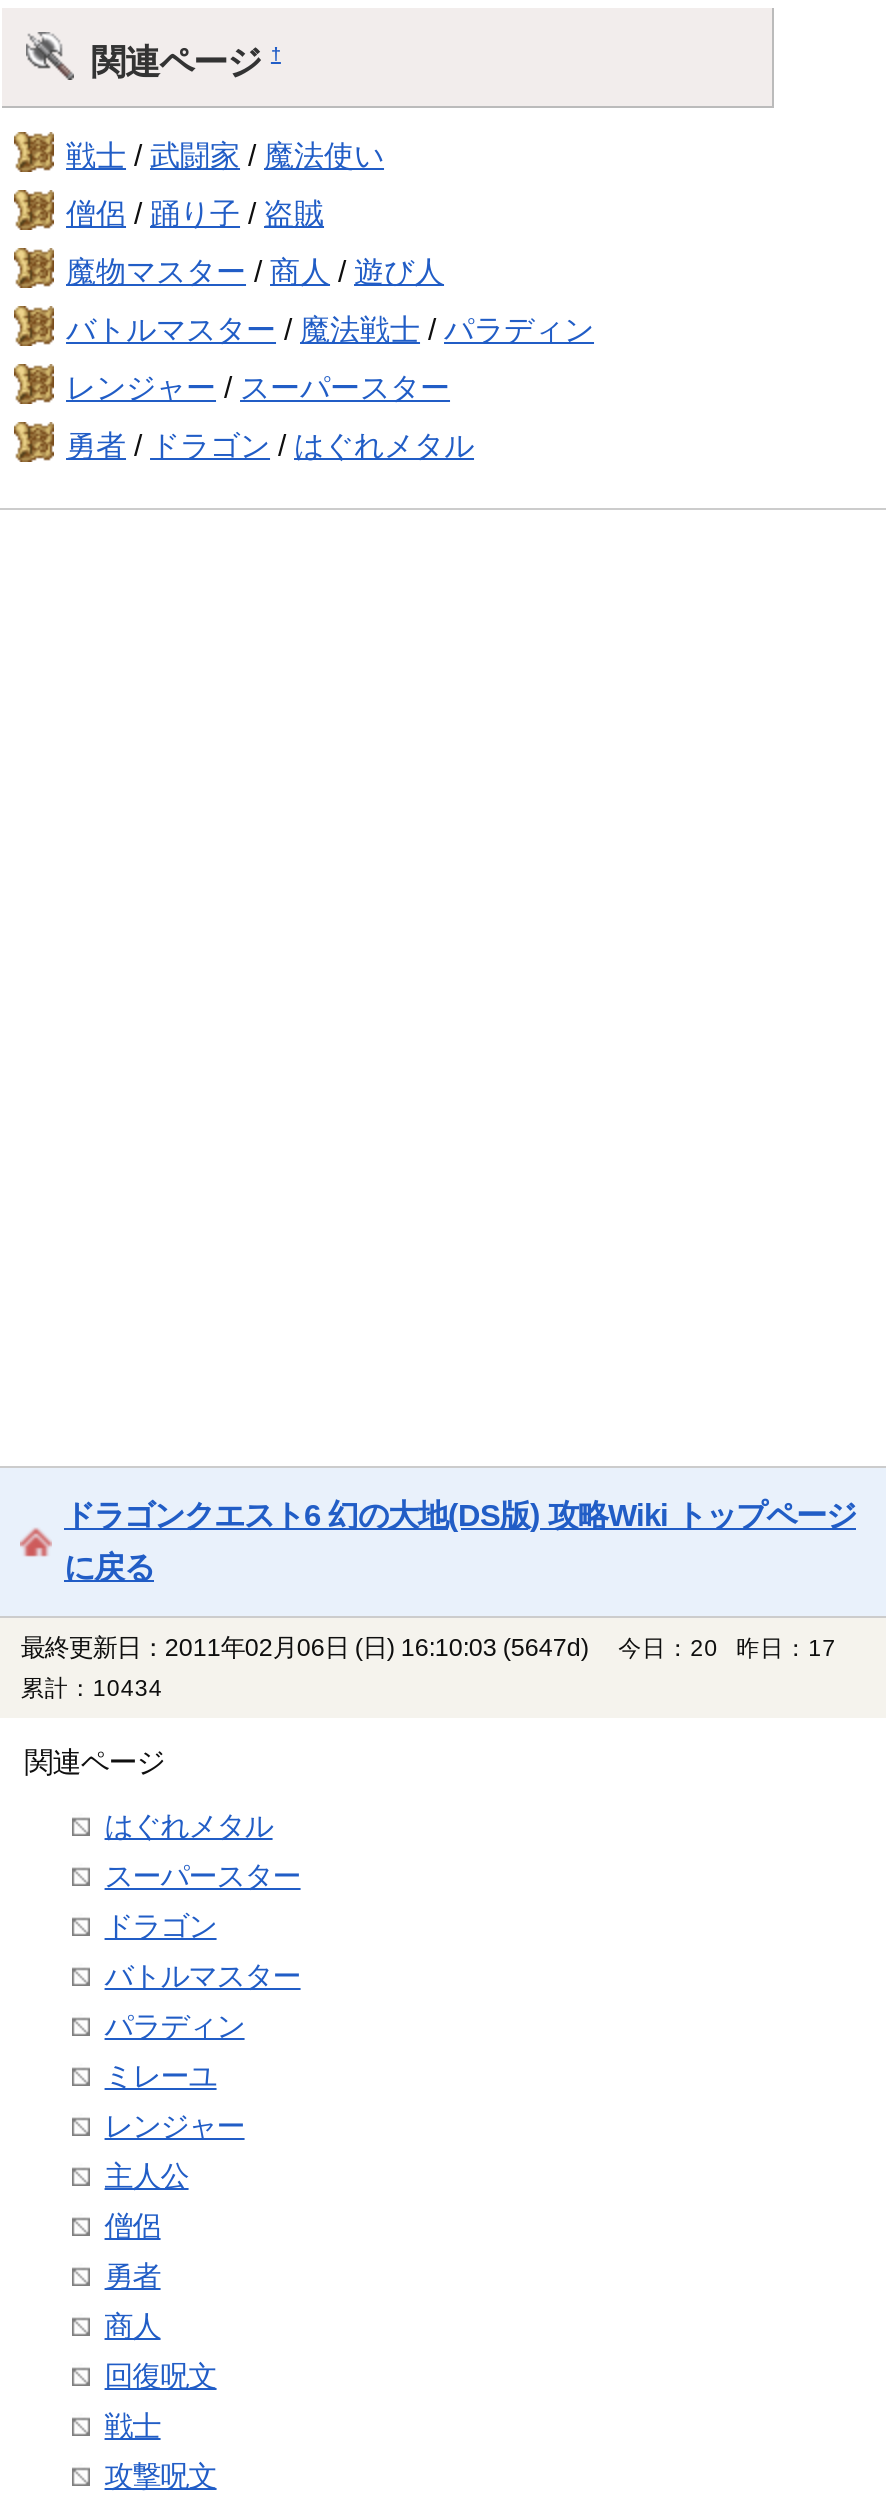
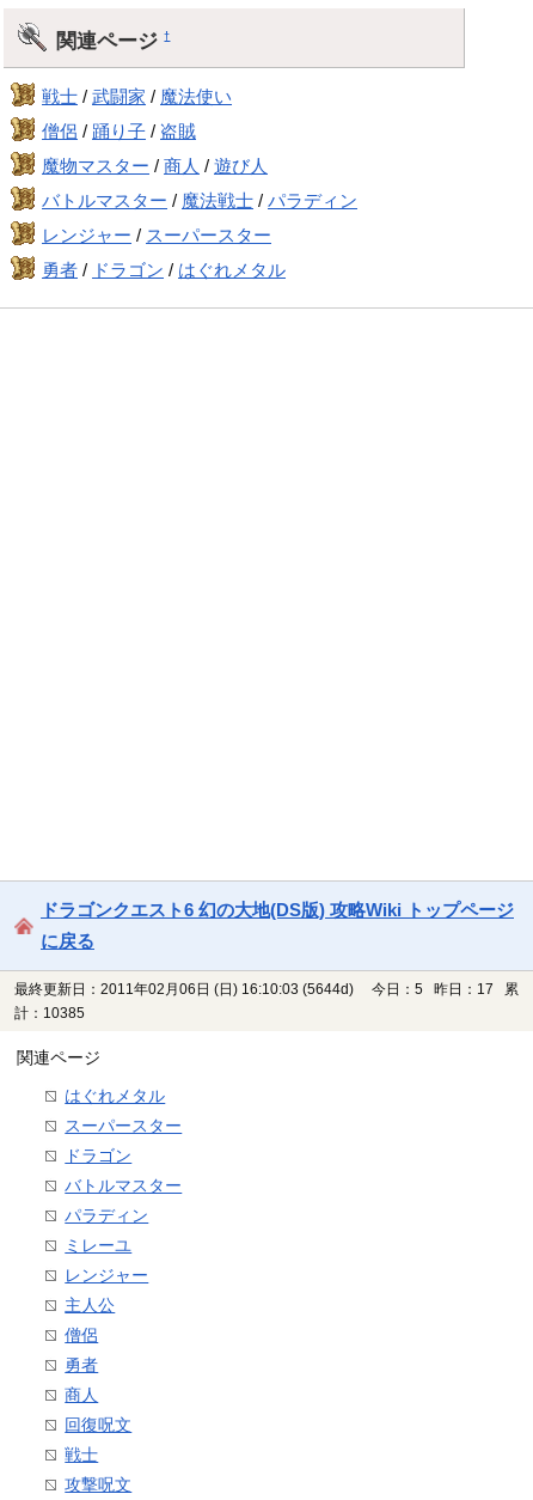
[21,1633,848,1661] 最終更新日：2011年02月06日 (日) 16:10:03 (5647d) | 今日：20 昨日：17 -> [15,981,519,997] 最終更新日：2011年02月06日 (日) 16:10:03 (5644d) | 今日：5 昨日：17 累
[21,1675,175,1699] 累計：10434 -> [15,1006,92,1020] 計：10385

